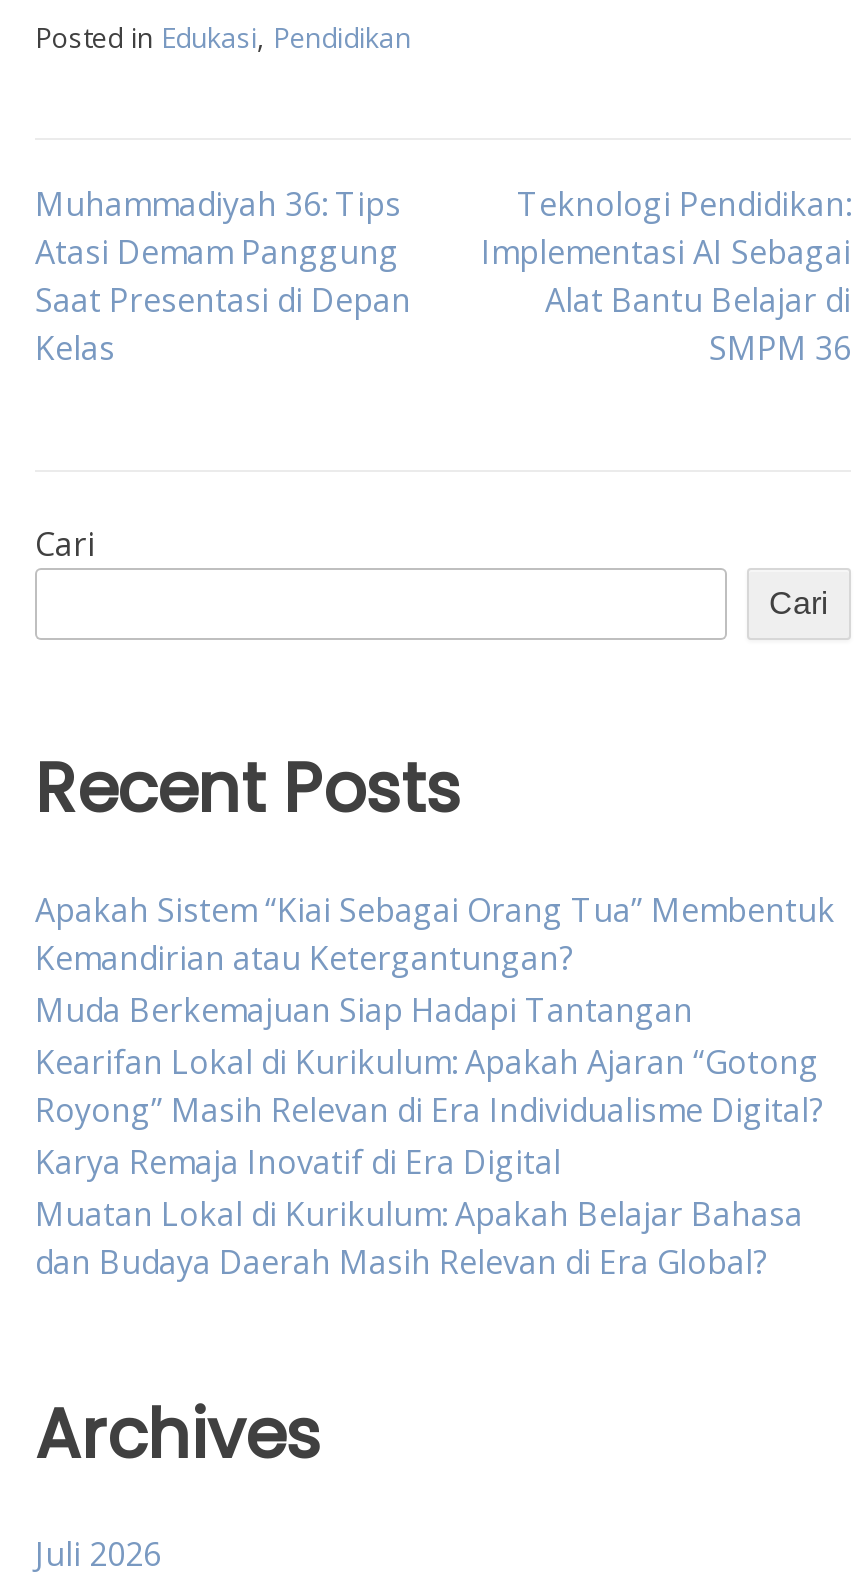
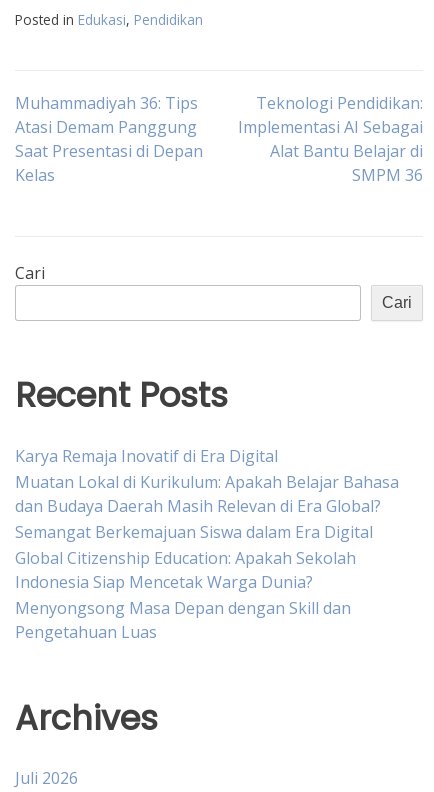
[35,887,835,1131] Apakah Sistem “Kiai Sebagai Orang Tua” Membentuk | Kemandirian atau Ketergantungan? | Muda Berkemajuan Siap Hadapi Tantangan | Kearifan Lokal di Kurikulum: Apakah Ajaran “Gotong | Royong” Masih Relevan di Era Individualisme Digital? -> none
moved [35,1139,803,1283] -> [15,444,399,516]: Karya Remaja Inovatif di Era Digital | Muatan Lokal di Kurikulum: Apakah Belajar Bahasa | dan Budaya Daerah Masih Relevan di Era Global?
none -> [15,520,373,642] Semangat Berkemajuan Siswa dalam Era Digital | Global Citizenship Education: Apakah Sekolah | Indonesia Siap Mencetak Warga Dunia? | Menyongsong Masa Depan dengan Skill dan | Pengetahuan Luas

